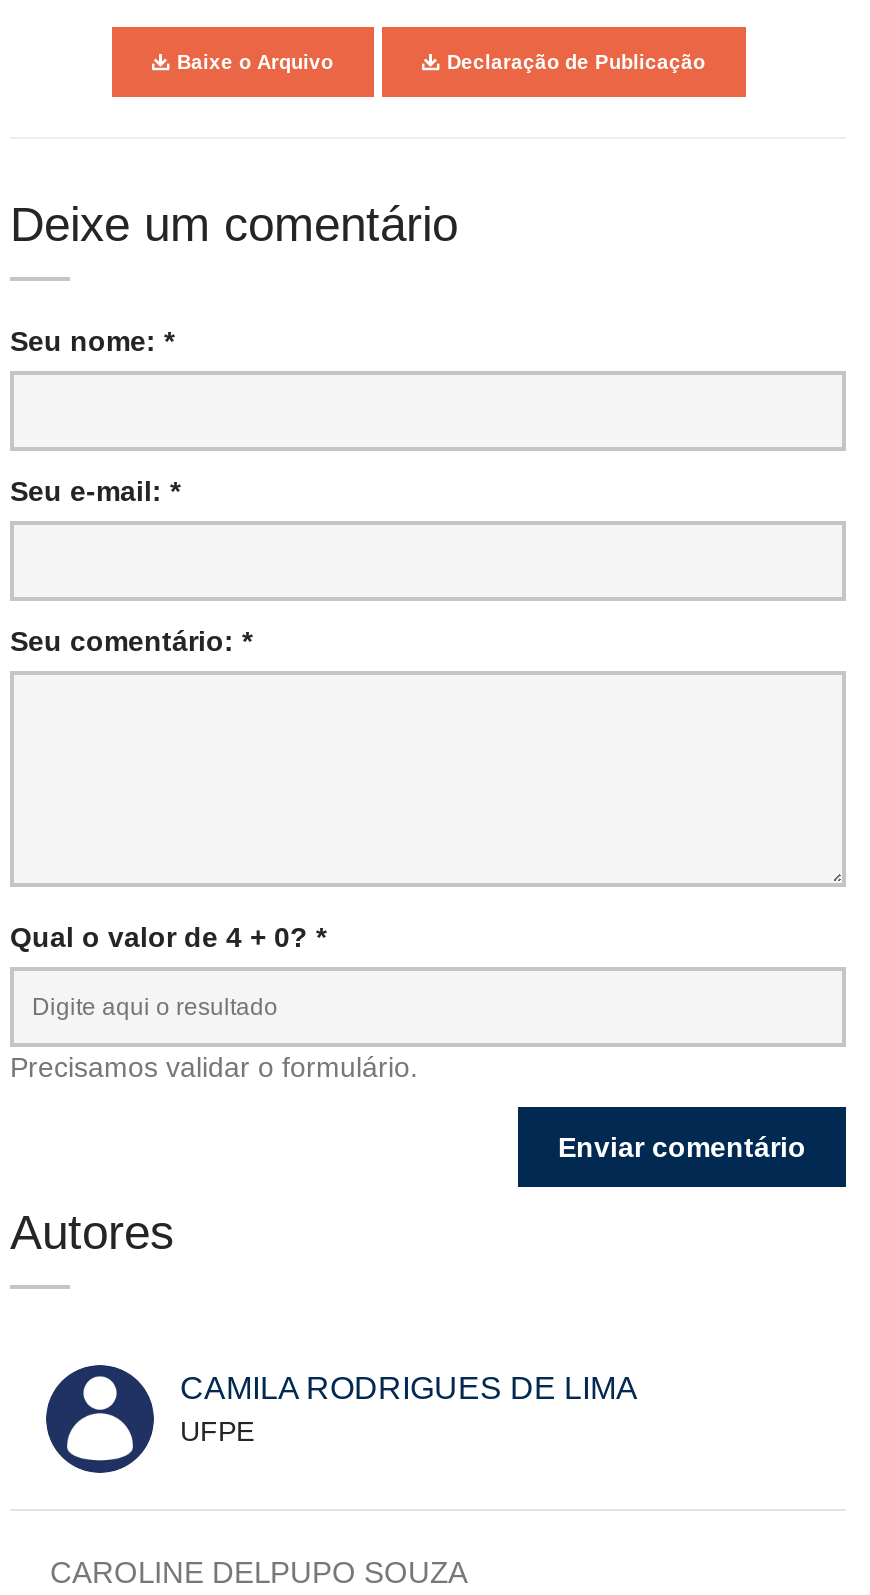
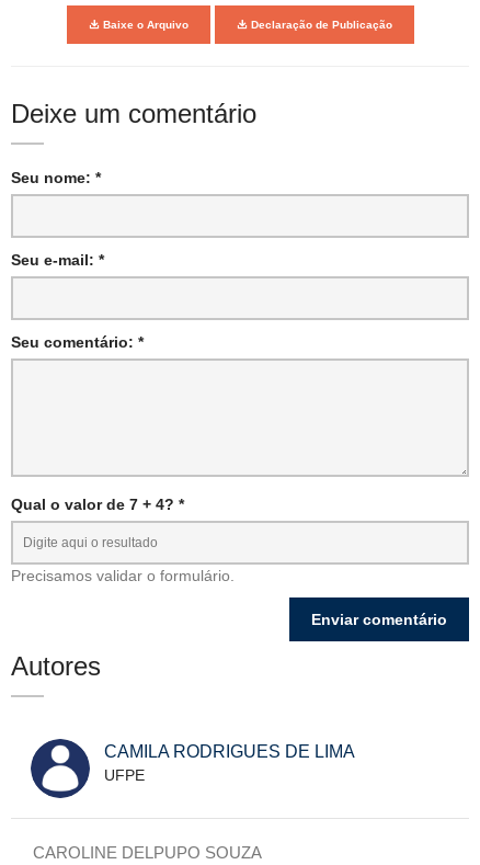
[10,921,326,953] Qual o valor de 4 + 0? * -> [11,496,184,513] Qual o valor de 7 + 4? *

